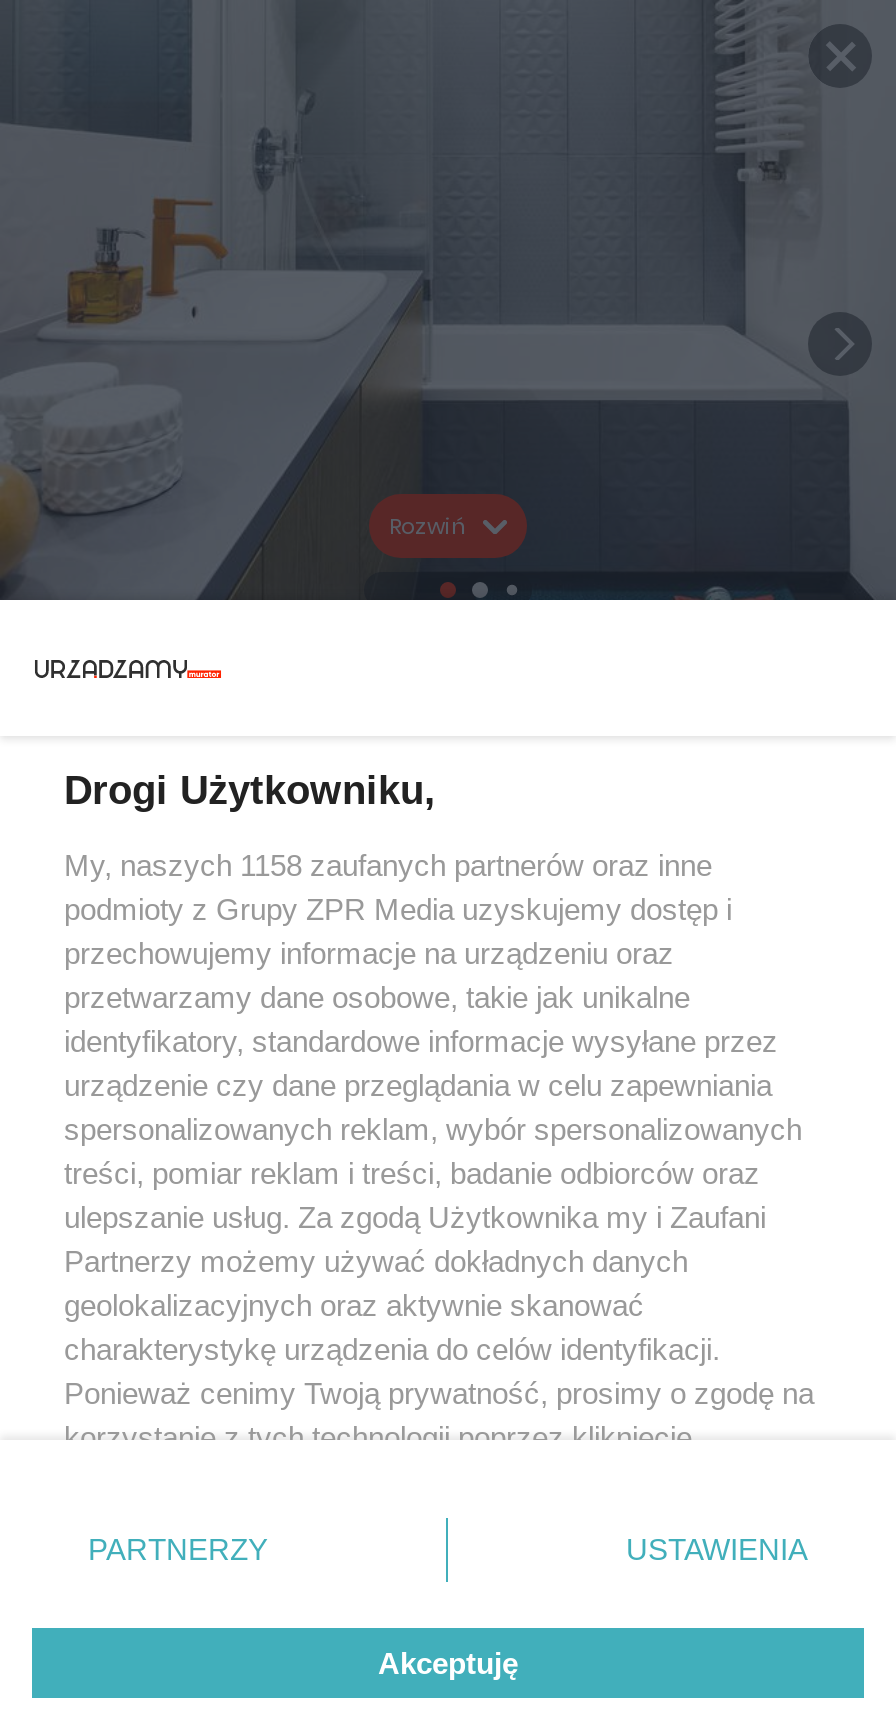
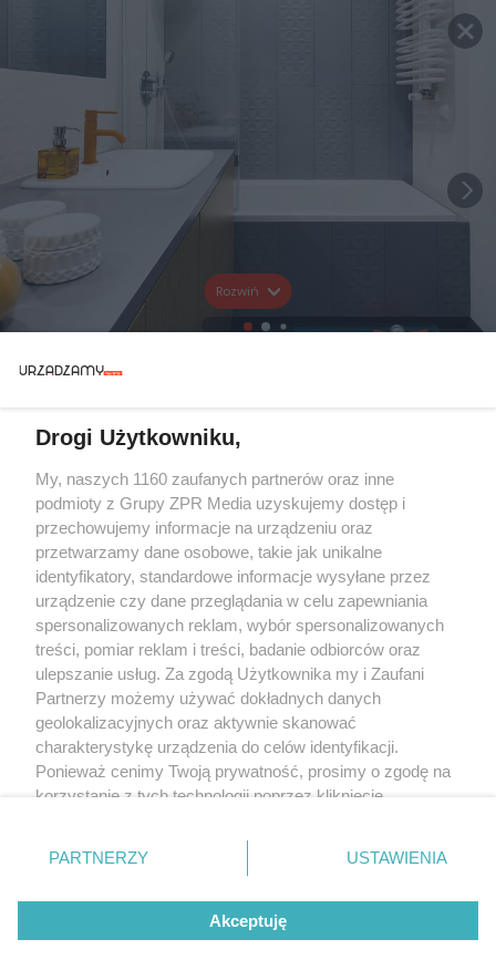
[64,848,712,882] My, naszych 1158 zaufanych partnerów oraz inne -> [35,469,394,488] My, naszych 1160 zaufanych partnerów oraz inne

